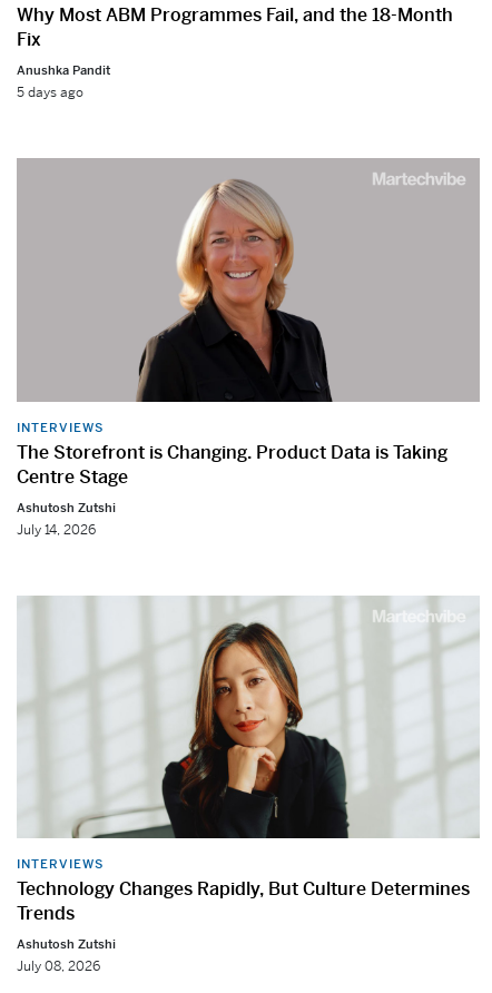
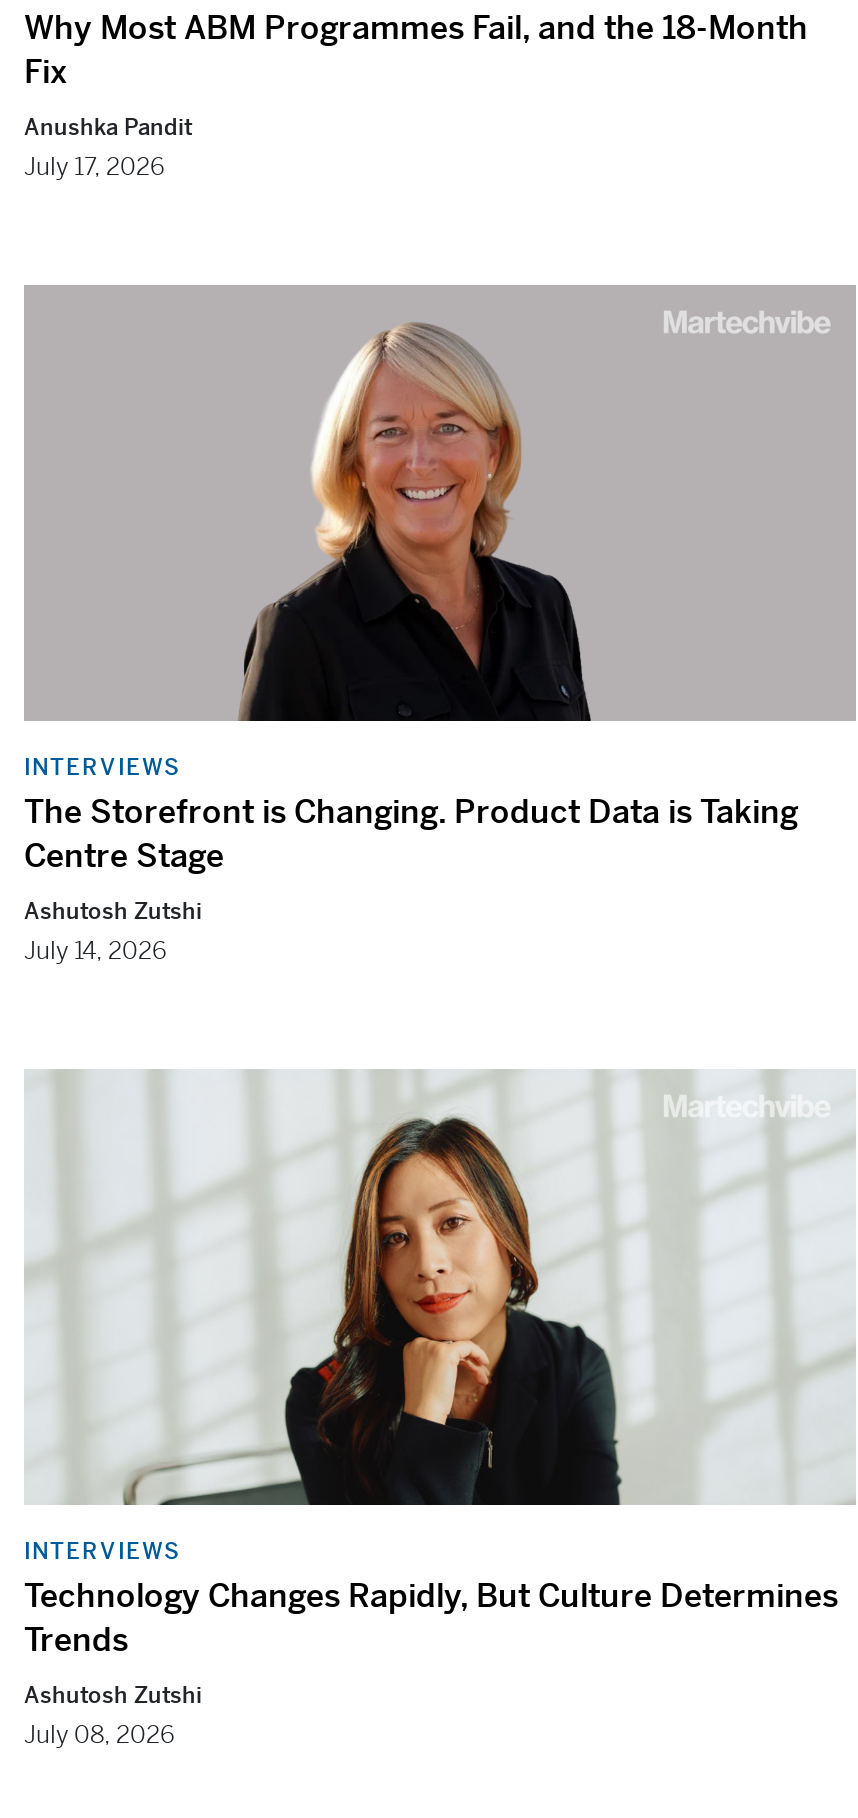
[17,84,83,101] 5 days ago -> [24,150,164,182] July 17, 2026

